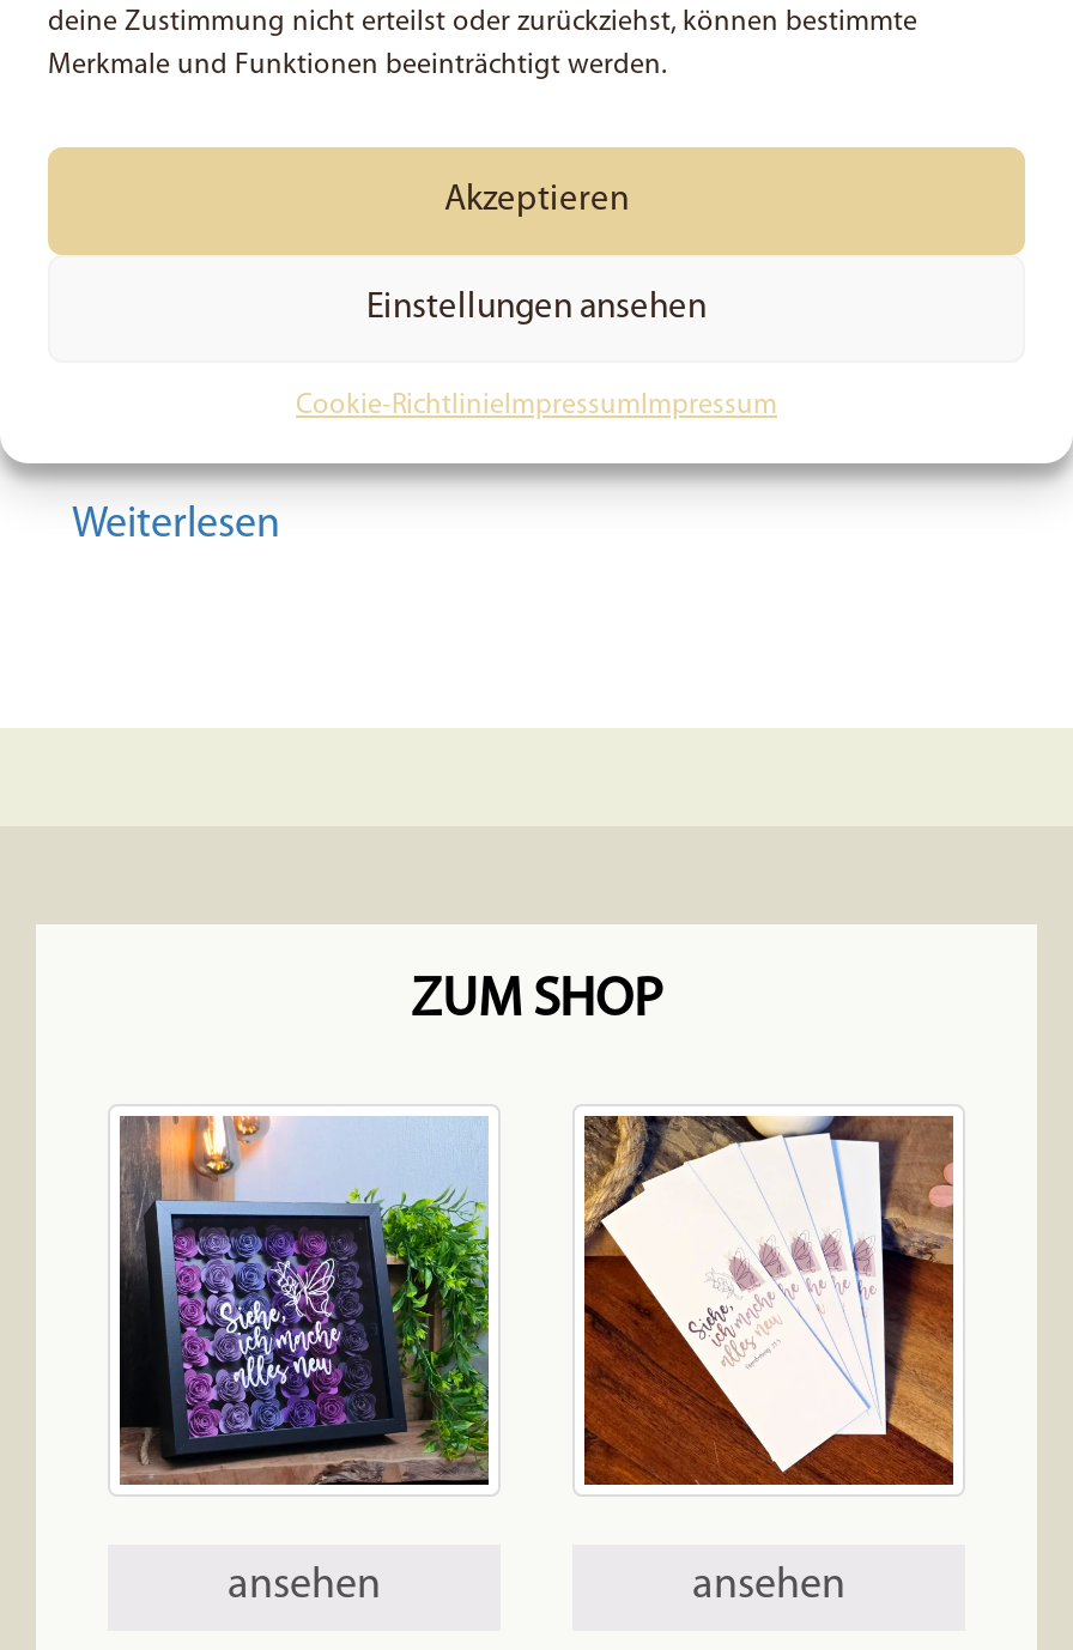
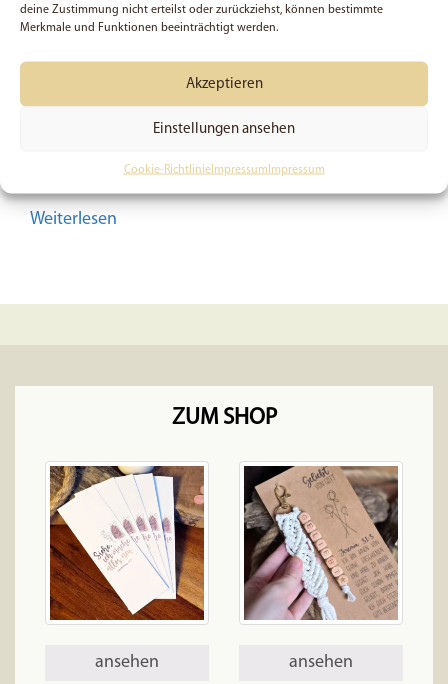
[117,1114,491,1487] [image] -> [49,465,205,621] [image]
[582,1114,956,1487] [image] -> [243,465,399,620] [image]

